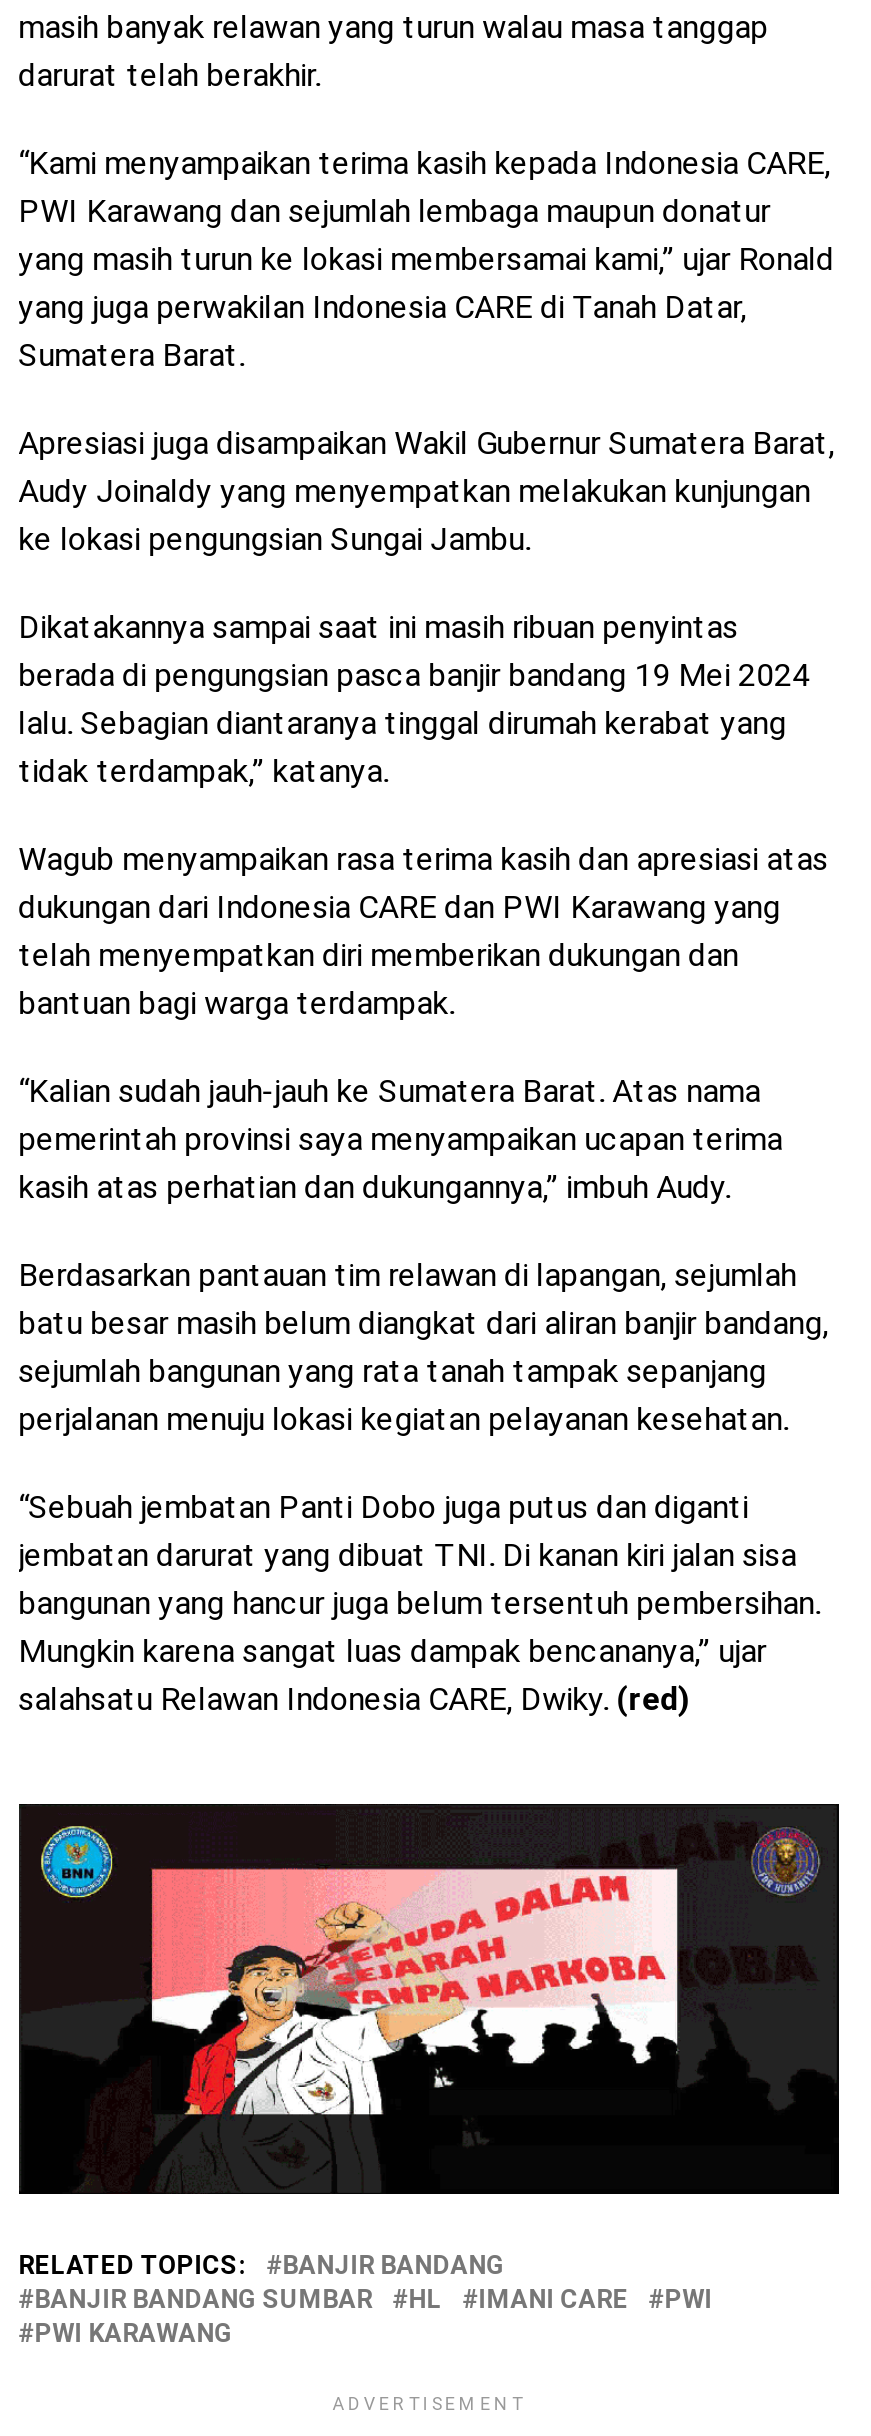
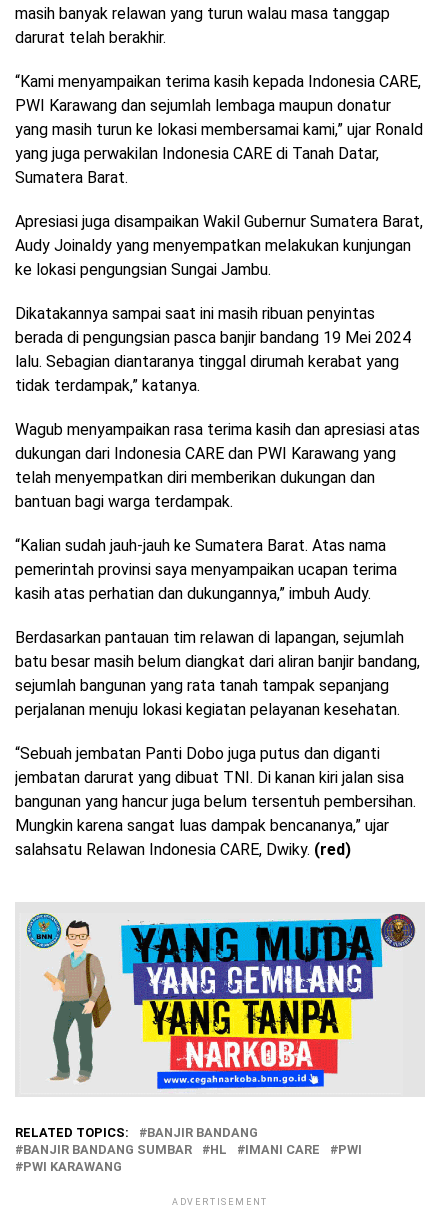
[17,1802,841,2196] [image] -> [15,902,425,1097] [image]

